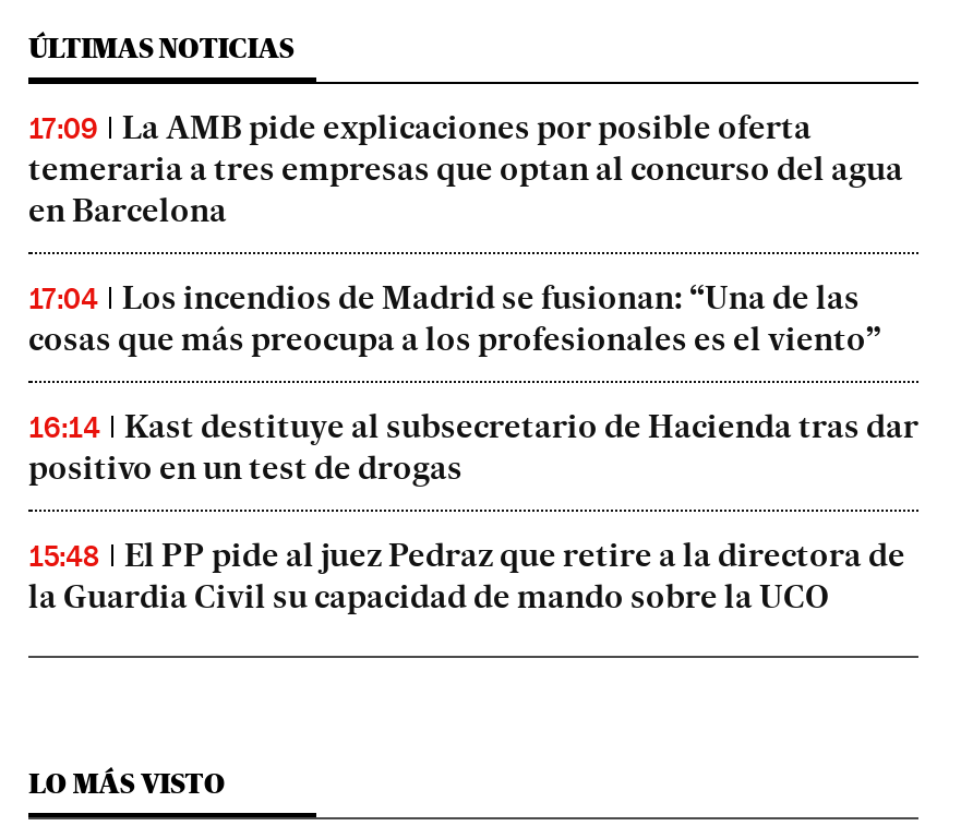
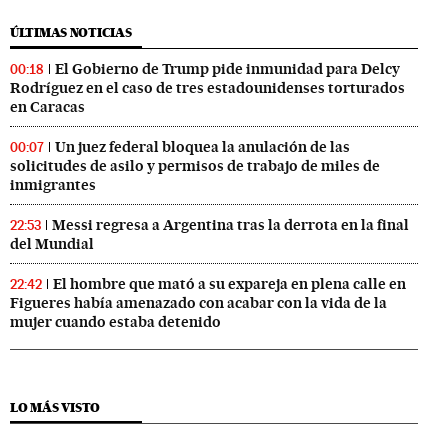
[28,109,903,232] 17:09 | La AMB pide explicaciones por posible oferta | temeraria a tres empresas que optan al concurso del agua | en Barcelona -> [10,60,405,116] 00:18 | El Gobierno de Trump pide inmunidad para Delcy | Rodríguez en el caso de tres estadounidenses torturados | en Caracas
[28,280,881,360] 17:04 | Los incendios de Madrid se fusionan: “Una de las | cosas que más preocupa a los profesionales es el viento” -> [10,138,380,194] 00:07 | Un juez federal bloquea la anulación de las | solicitudes de asilo y permisos de trabajo de miles de | inmigrantes
[28,408,918,489] 16:14 | Kast destituye al subsecretario de Hacienda tras dar | positivo en un test de drogas -> [10,216,409,253] 22:53 | Messi regresa a Argentina tras la derrota en la final | del Mundial
[28,537,905,618] 15:48 | El PP pide al juez Pedraz que retire a la directora de | la Guardia Civil su capacidad de mando sobre la UCO -> [10,275,406,331] 22:42 | El hombre que mató a su expareja en plena calle en | Figueres había amenazado con acabar con la vida de la | mujer cuando estaba detenido

